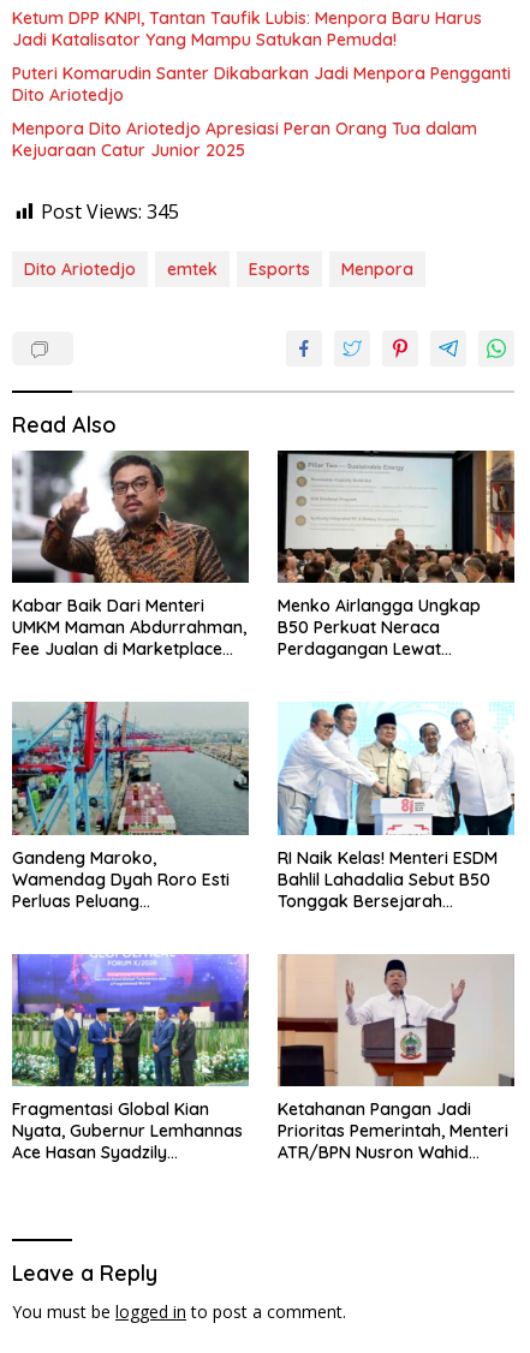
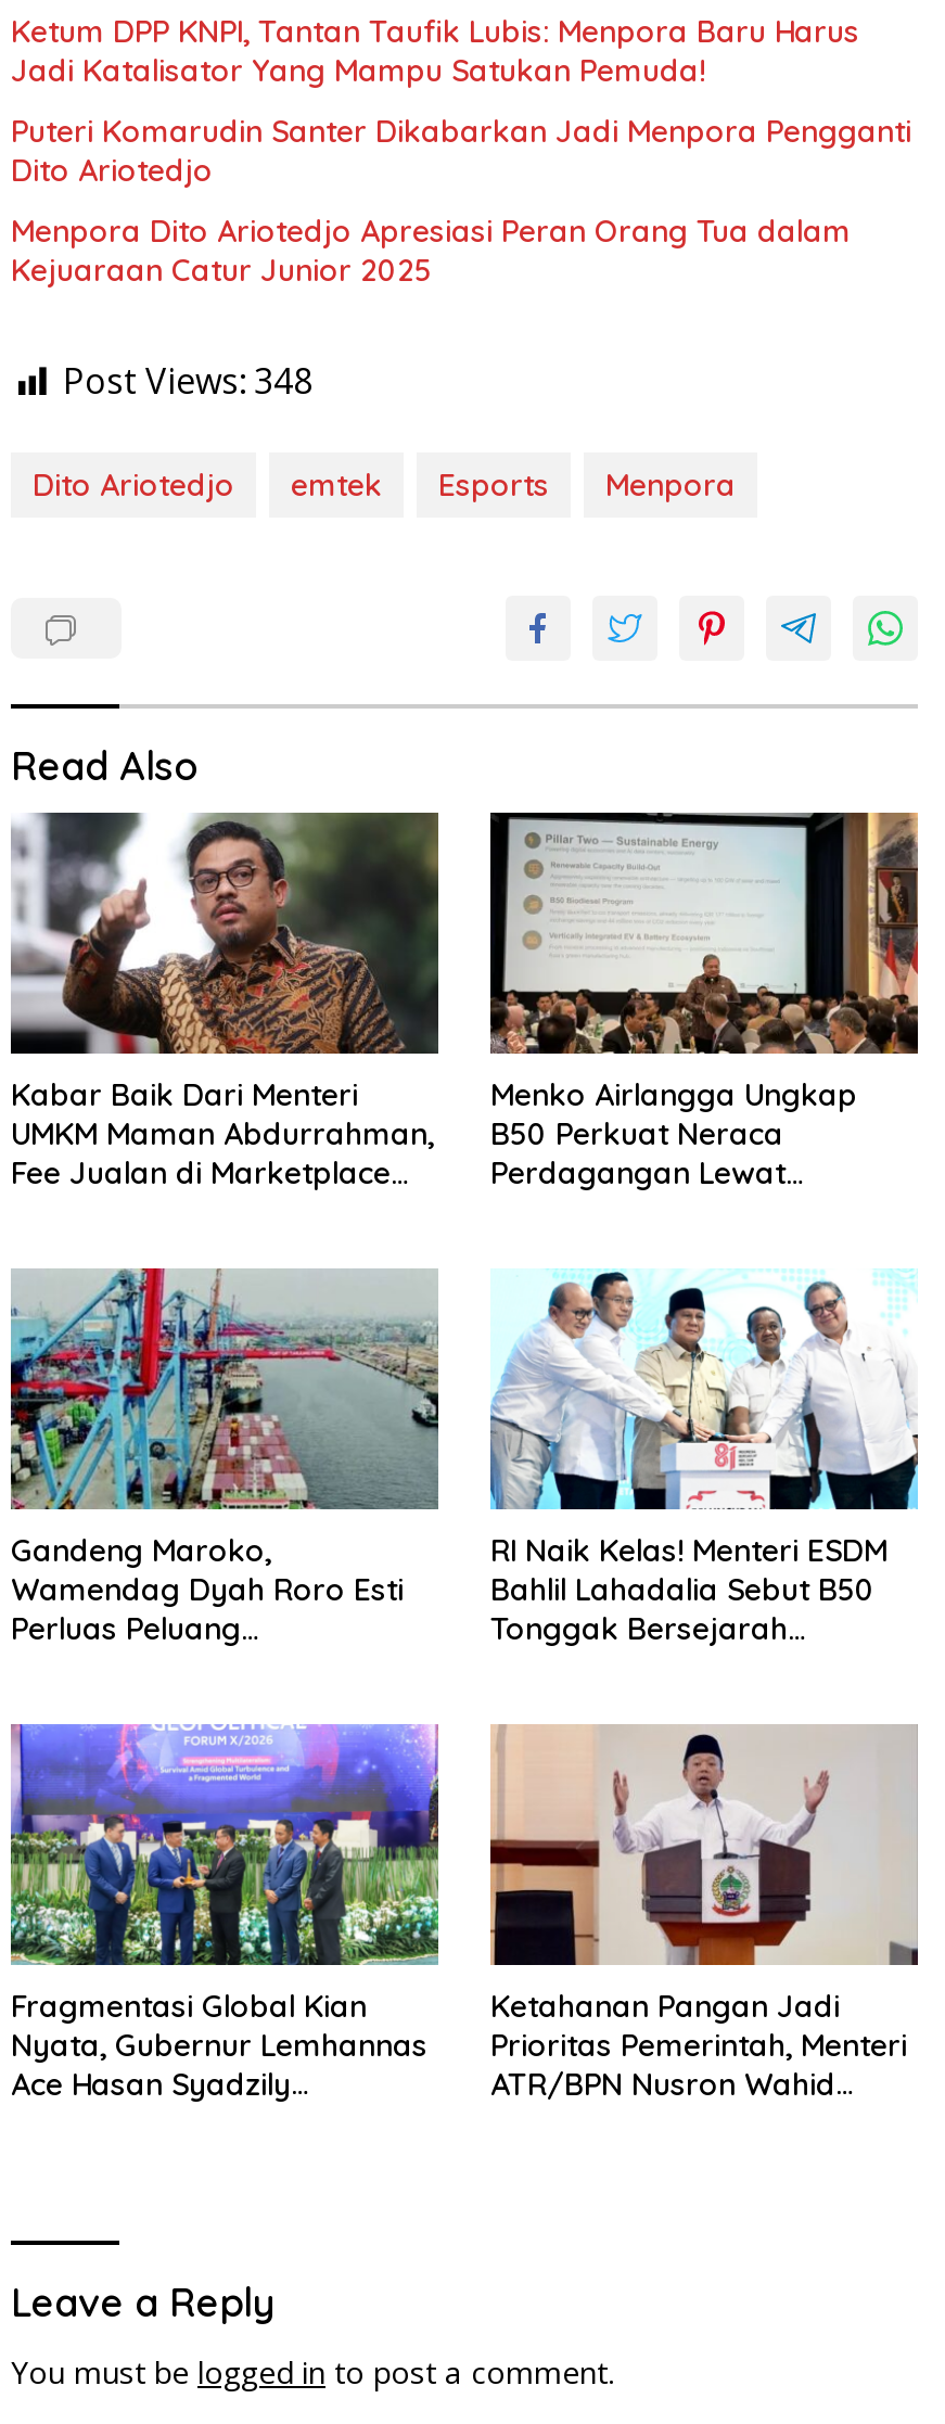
[41,198,179,225] Post Views: 345 -> [63,357,312,405] Post Views: 348

